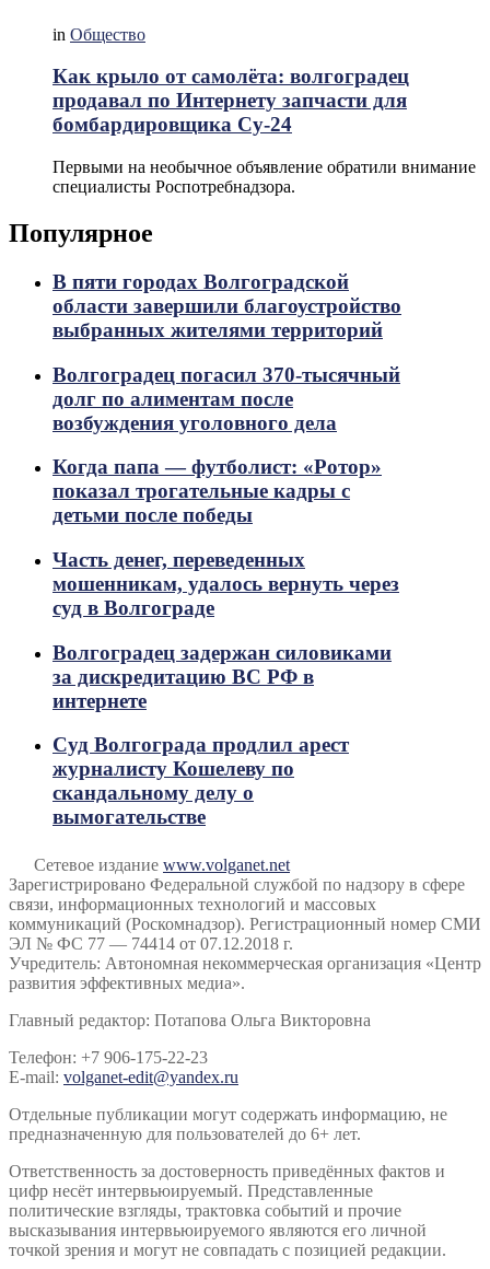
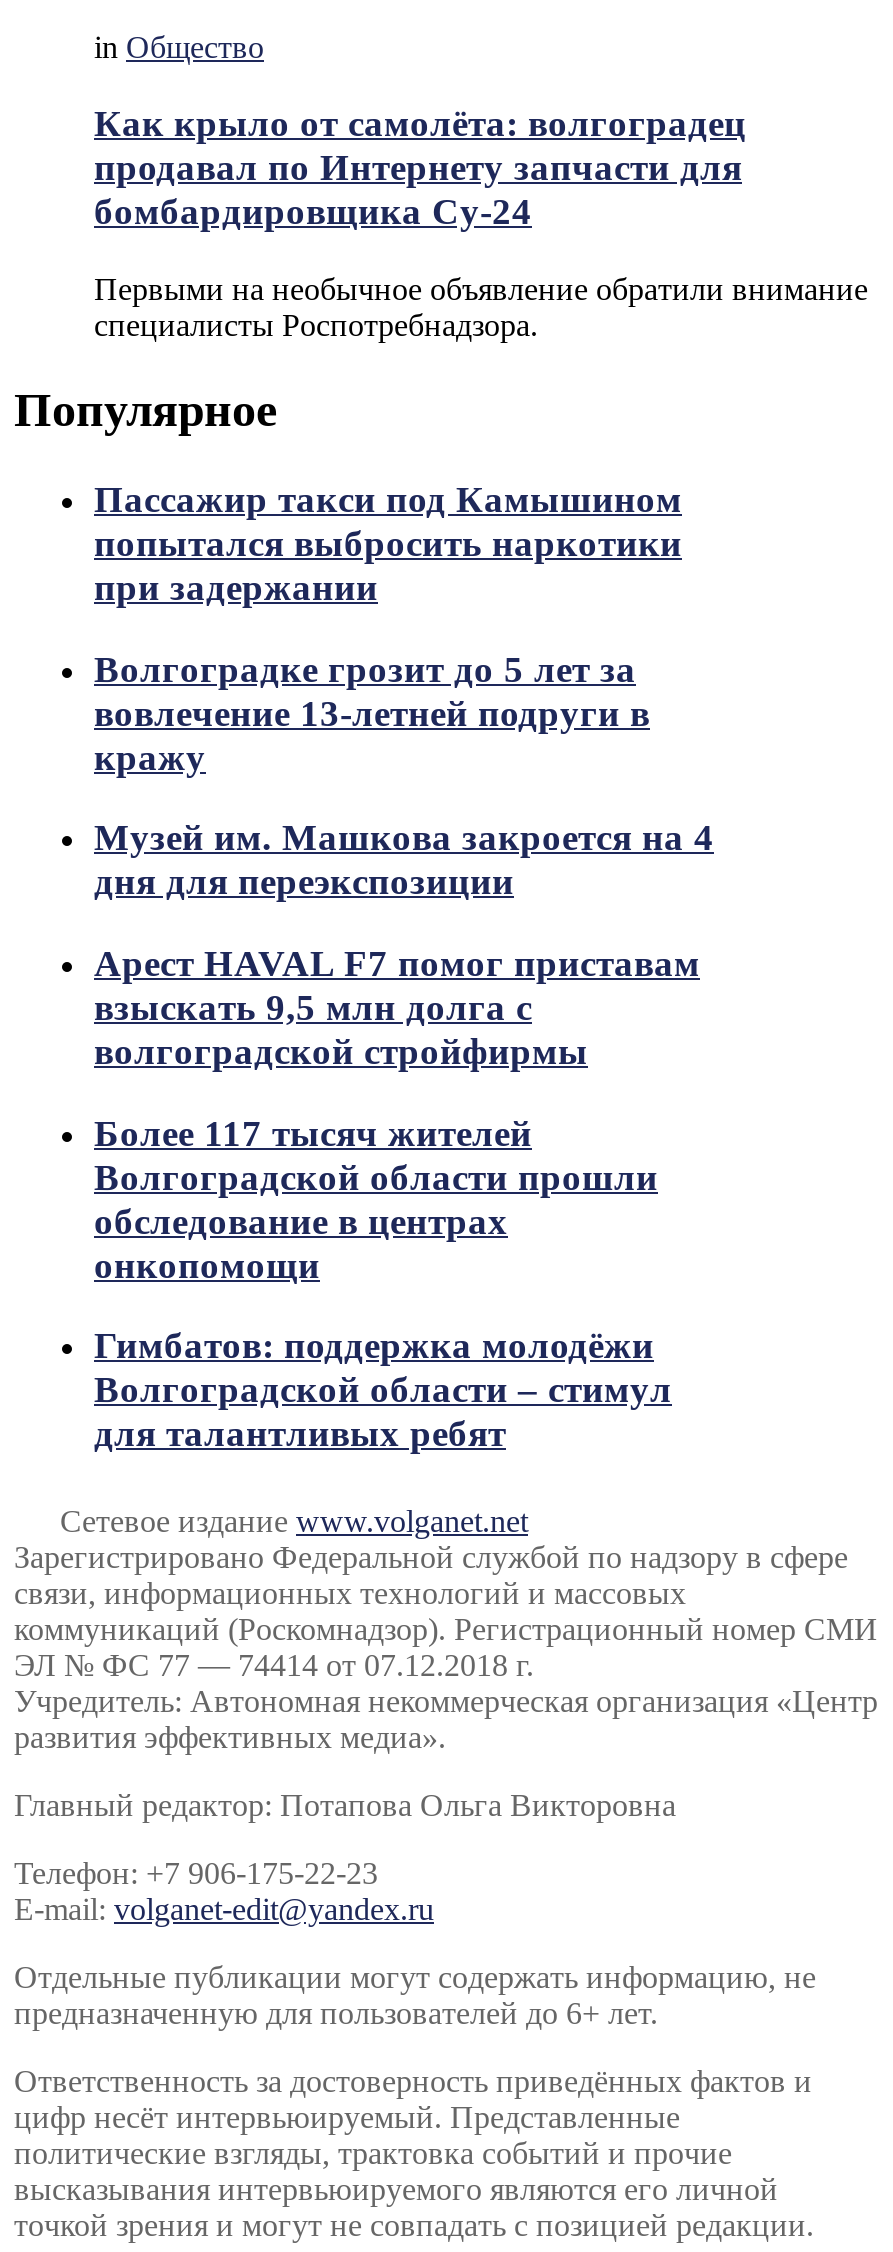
[52,270,401,341] В пяти городах Волгоградской | области завершили благоустройство | выбранных жителями территорий -> [94,478,682,608] Пассажир такси под Камышином | попытался выбросить наркотики | при задержании
[52,363,400,434] Волгоградец погасил 370-тысячный | долг по алиментам после | возбуждения уголовного дела -> [94,647,650,777] Волгоградке грозит до 5 лет за | вовлечение 13-летней подруги в | кражу
[52,455,382,527] Когда папа — футболист: «Ротор» | показал трогательные кадры с | детьми после победы -> [94,817,714,903] Музей им. Машкова закроется на 4 | дня для переэкспозиции
[52,548,399,619] Часть денег, переведенных | мошенникам, удалось вернуть через | суд в Волгограде -> [94,942,700,1072] Арест HAVAL F7 помог приставам | взыскать 9,5 млн долга с | волгоградской стройфирмы
[52,641,392,712] Волгоградец задержан силовиками | за дискредитацию ВС РФ в | интернете -> [94,1112,658,1286] Более 117 тысяч жителей | Волгоградской области прошли | обследование в центрах | онкопомощи
[52,734,349,829] Суд Волгограда продлил арест | журналисту Кошелеву по | скандальному делу о | вымогательстве -> [94,1325,672,1455] Гимбатов: поддержка молодёжи | Волгоградской области – стимул | для талантливых ребят

